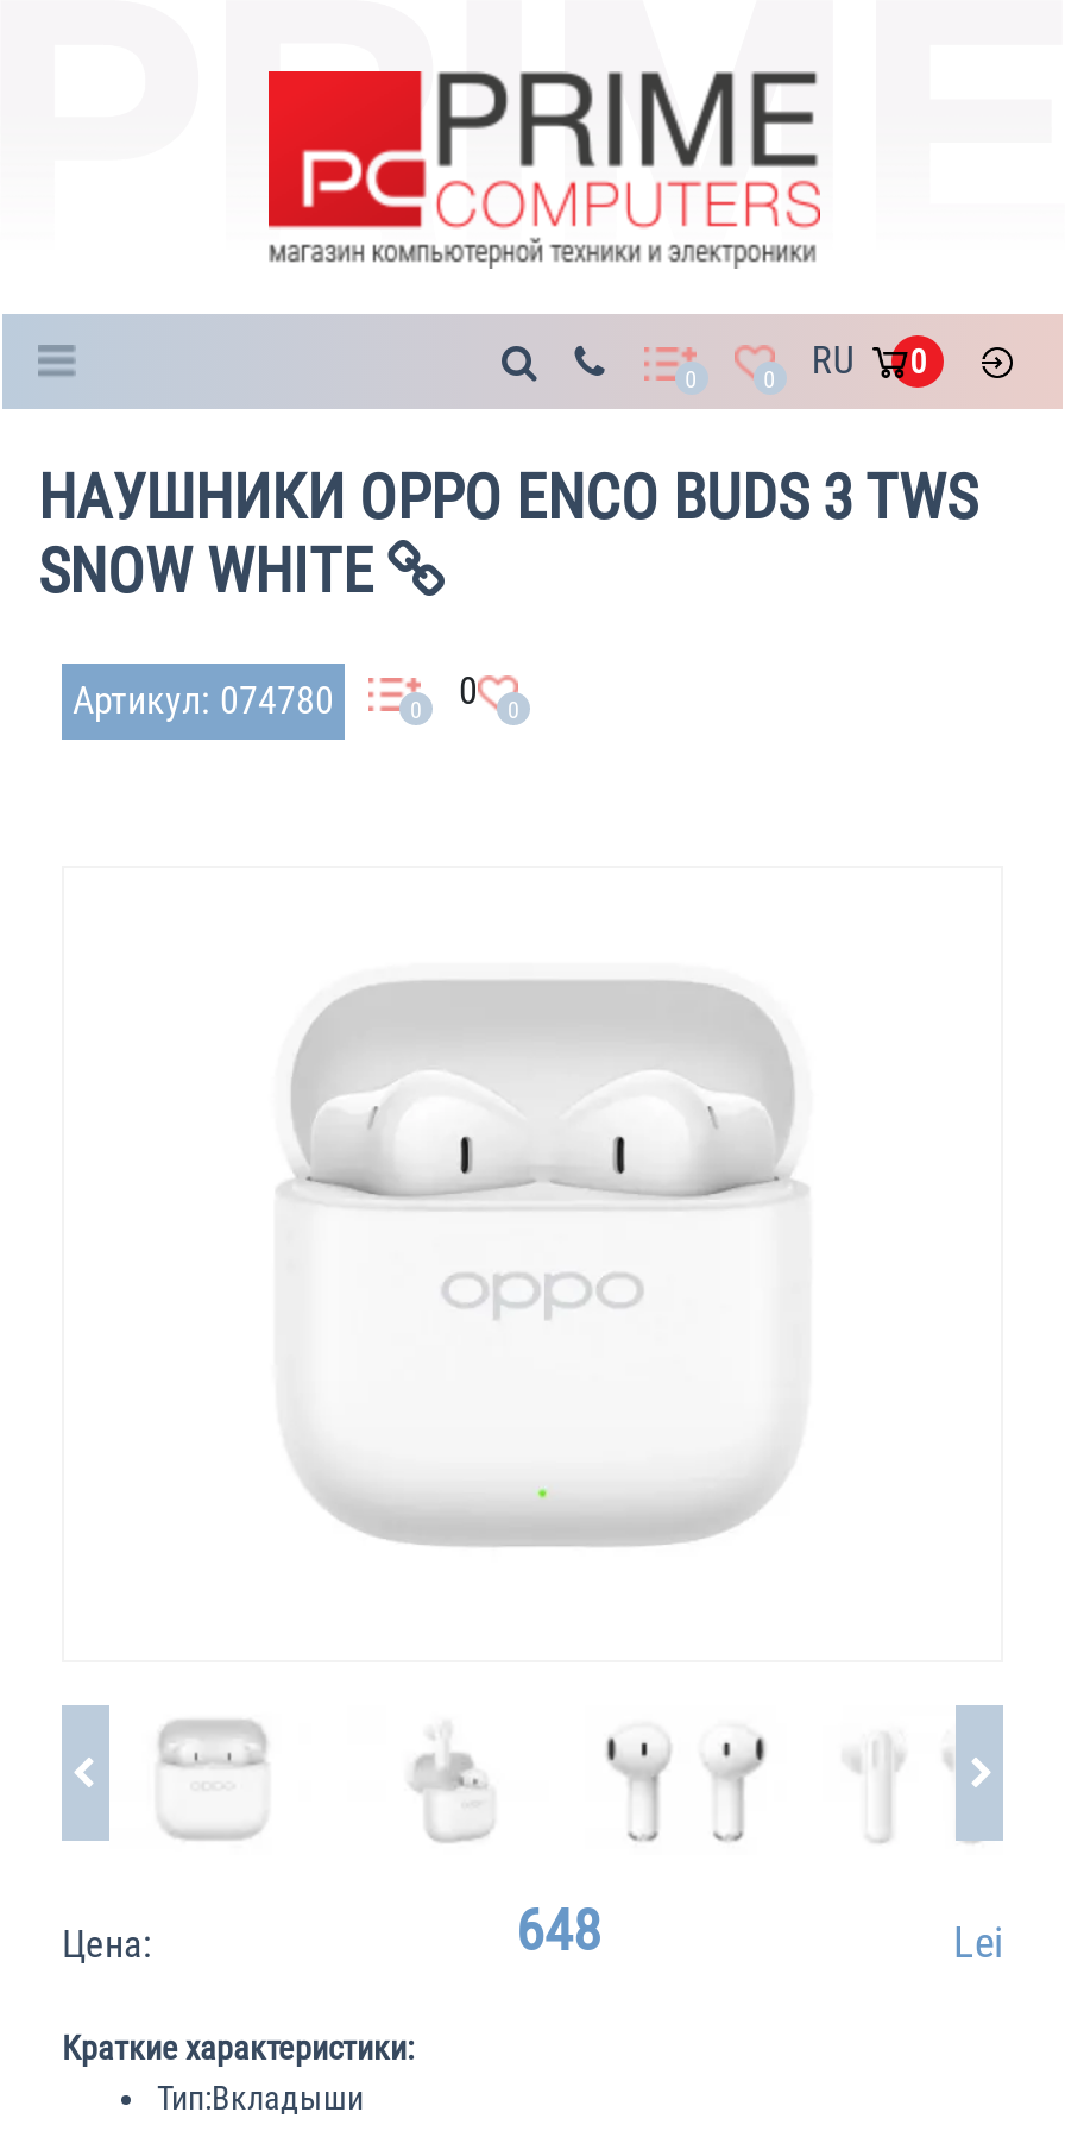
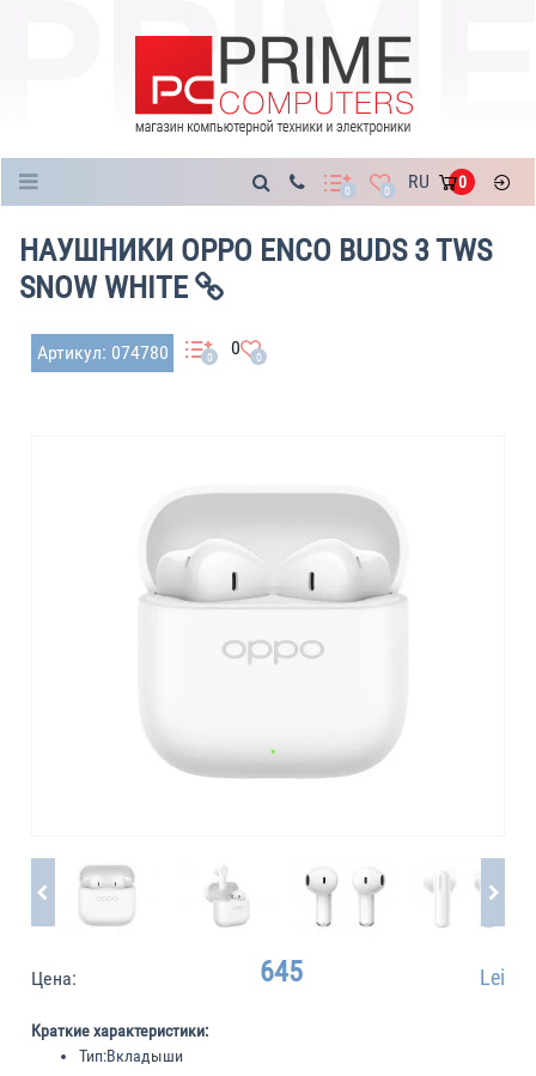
[516,1898,601,1965] 648 -> [260,955,303,989] 645

